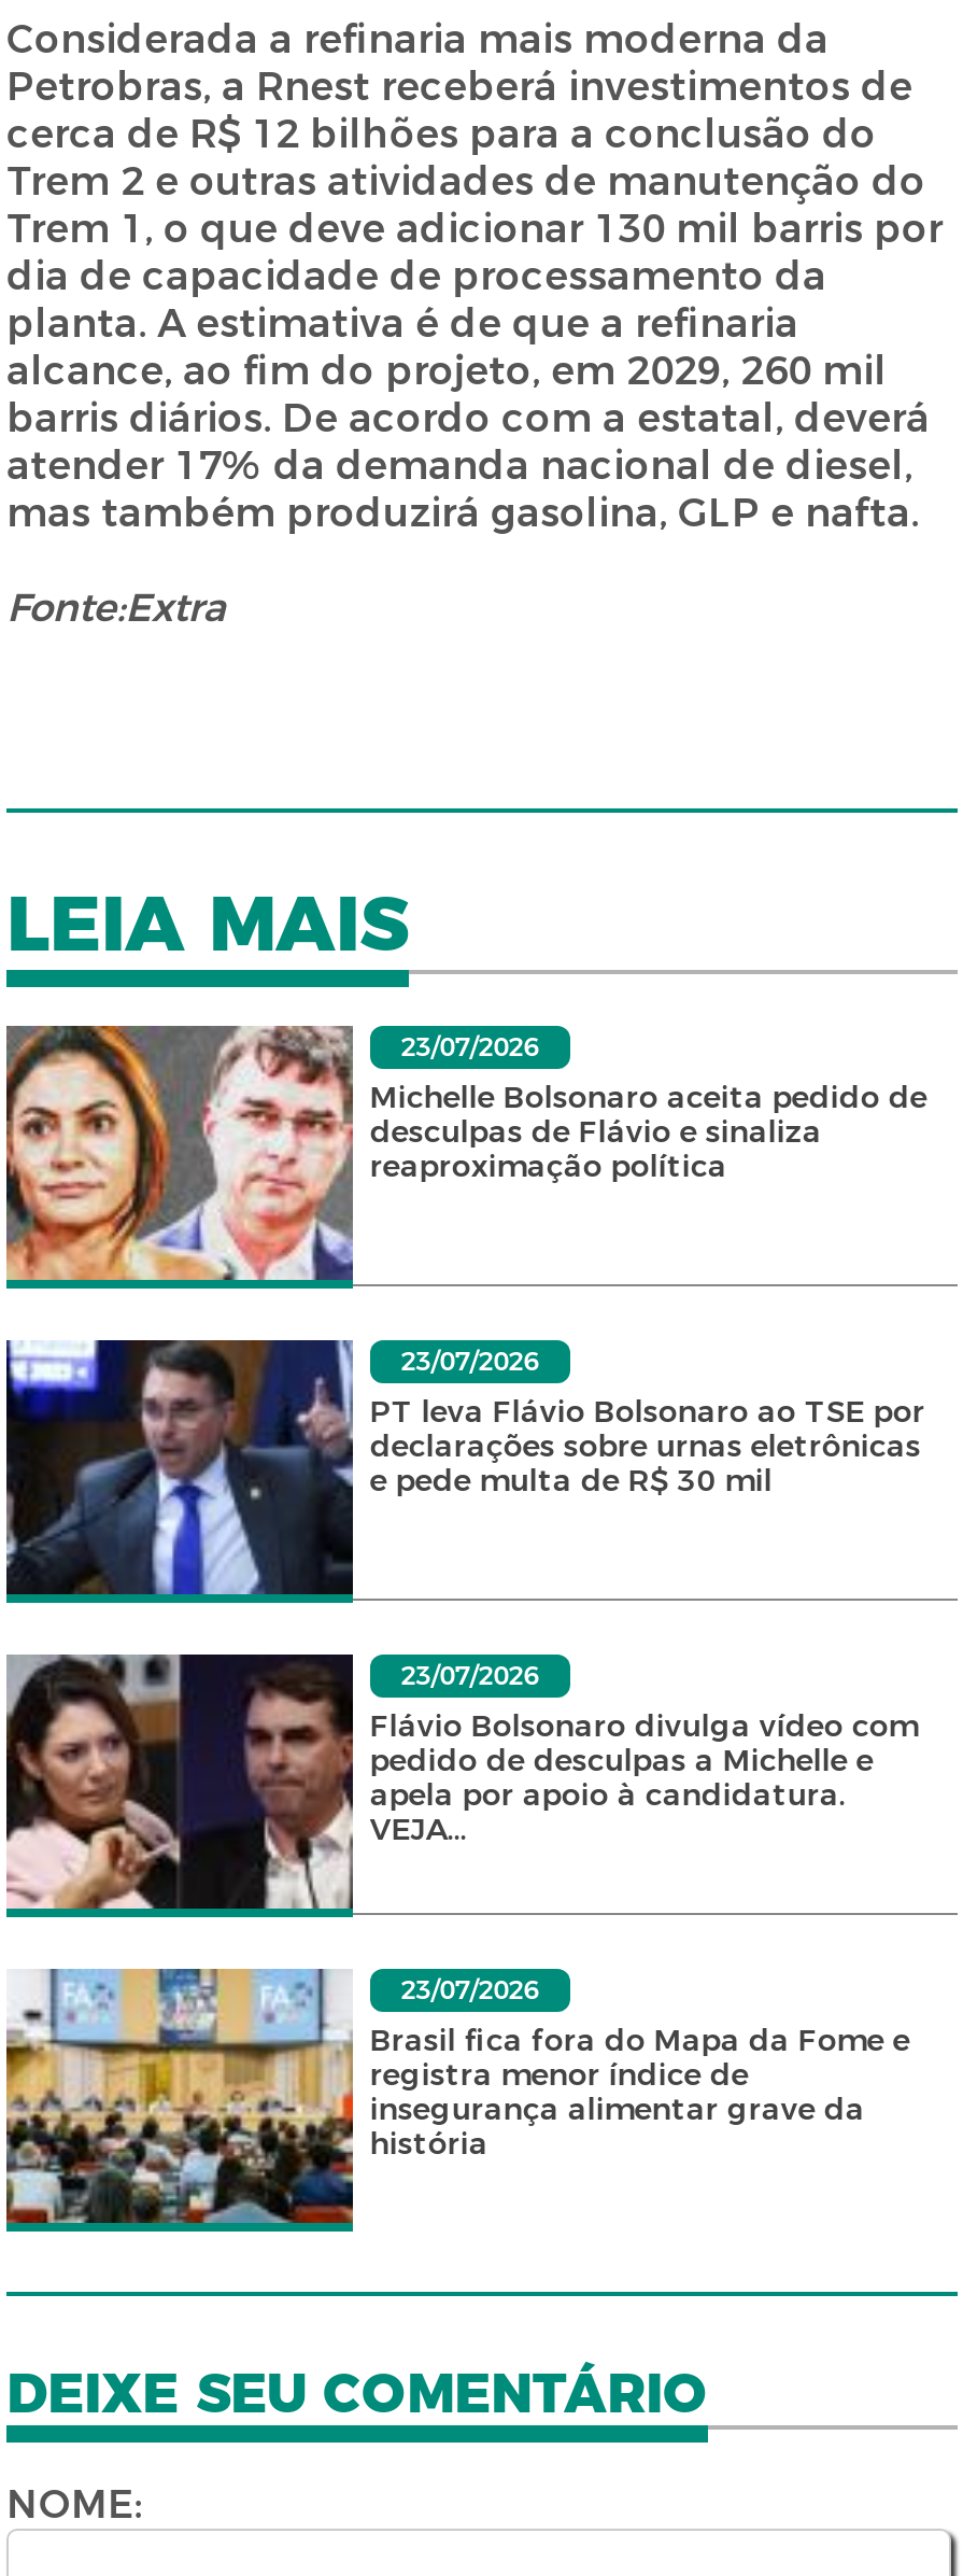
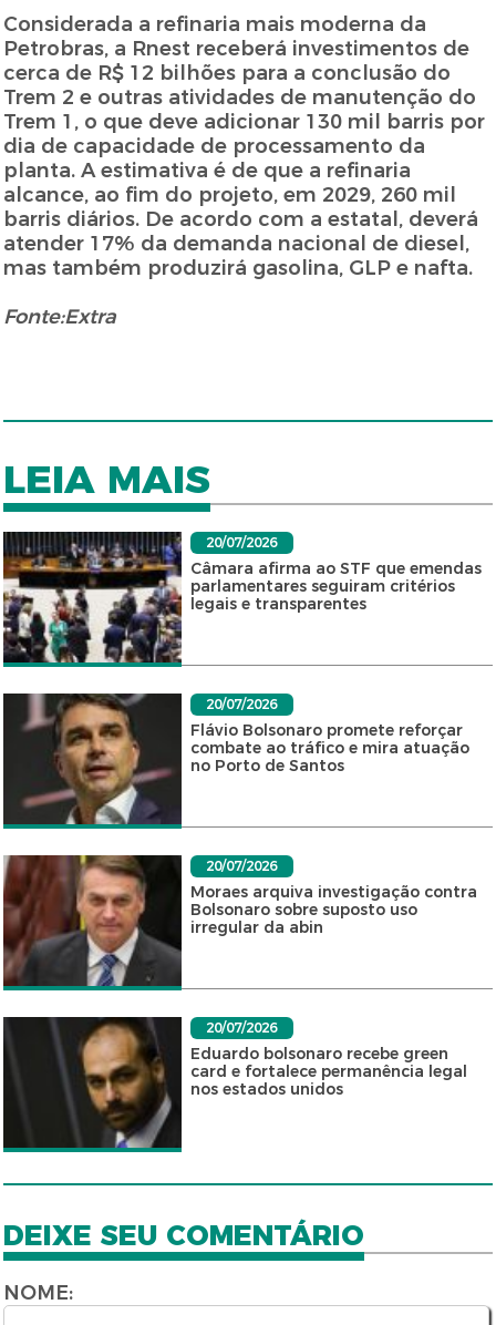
[6,1024,927,1282] [image] | 23/07/2026 | Michelle Bolsonaro aceita pedido de | desculpas de Flávio e sinaliza | reaproximação política -> [3,531,481,664] [image] | 20/07/2026 | Câmara afirma ao STF que emendas | parlamentares seguiram critérios | legais e transparentes
[6,1338,925,1596] [image] | 23/07/2026 | PT leva Flávio Bolsonaro ao TSE por | declarações sobre urnas eletrônicas | e pede multa de R$ 30 mil -> [3,692,469,825] [image] | 20/07/2026 | Flávio Bolsonaro promete reforçar | combate ao tráfico e mira atuação | no Porto de Santos
[6,1652,918,1911] [image] | 23/07/2026 | Flávio Bolsonaro divulga vídeo com | pedido de desculpas a Michelle e | apela por apoio à candidatura. | VEJA... -> [3,854,477,987] [image] | 20/07/2026 | Moraes arquiva investigação contra | Bolsonaro sobre suposto uso | irregular da abin
[6,1967,910,2225] [image] | 23/07/2026 | Brasil fica fora do Mapa da Fome e | registra menor índice de | insegurança alimentar grave da | história -> [3,1016,467,1149] [image] | 20/07/2026 | Eduardo bolsonaro recebe green | card e fortalece permanência legal | nos estados unidos

